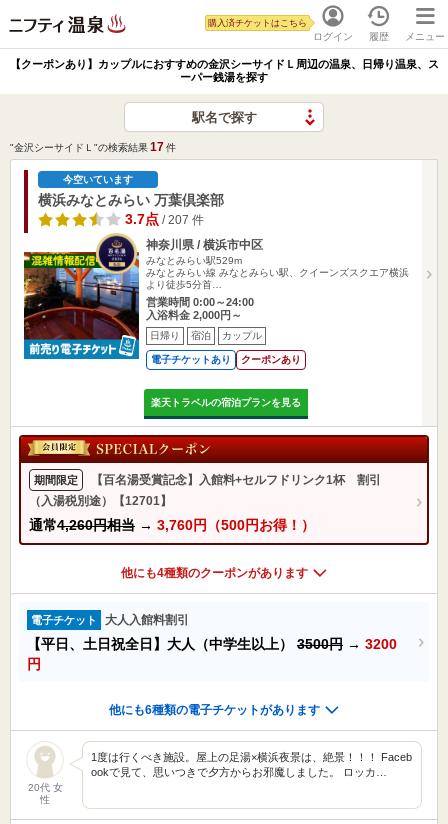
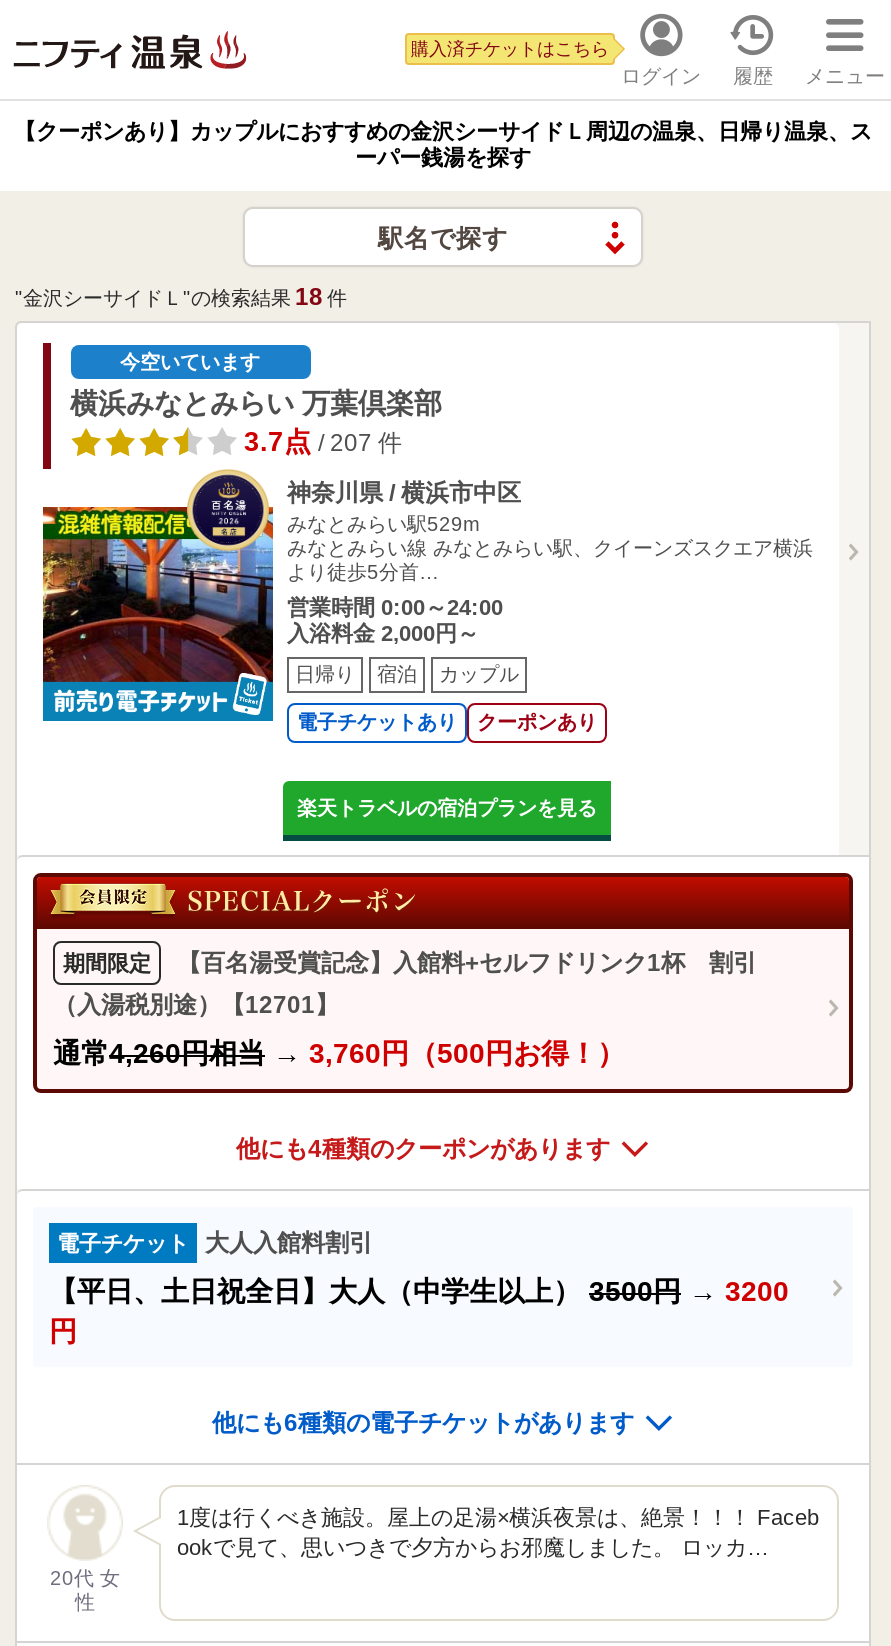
[10,140,176,153] "金沢シーサイドＬ"の検索結果 17 件 -> [15,283,347,309] "金沢シーサイドＬ"の検索結果 18 件

